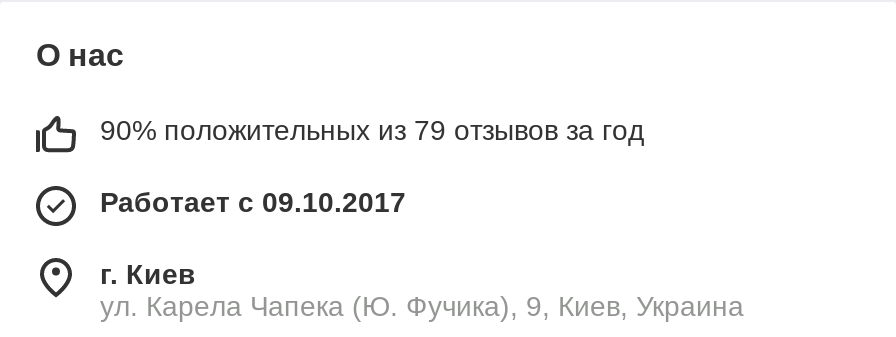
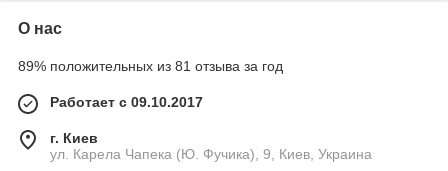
[100,115,644,147] 90% положительных из 79 отзывов за год -> [18,58,283,74] 89% положительных из 81 отзыва за год

